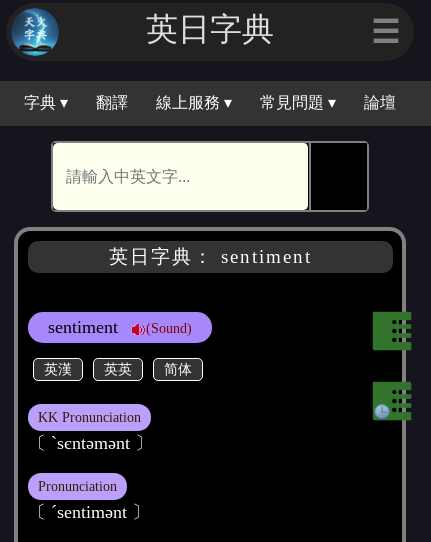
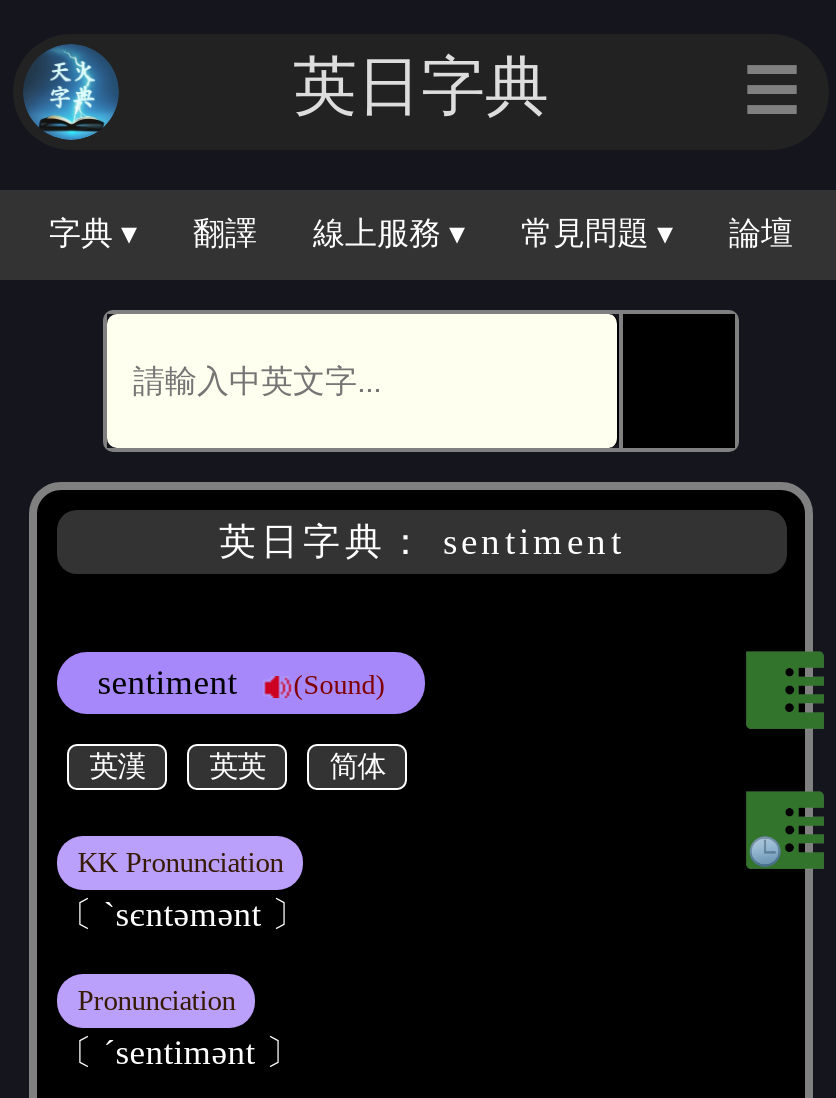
[146,11,274,47] 英日字典 -> [294,50,548,122] 英日字｜

